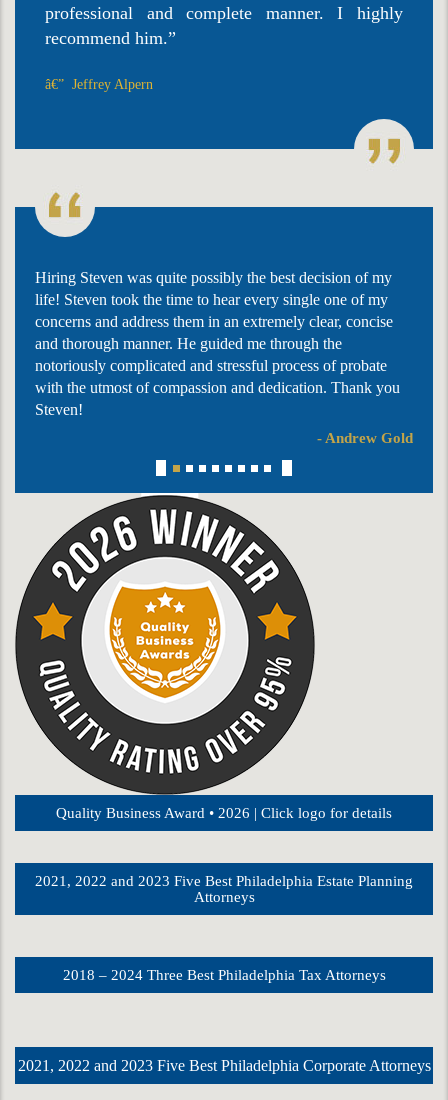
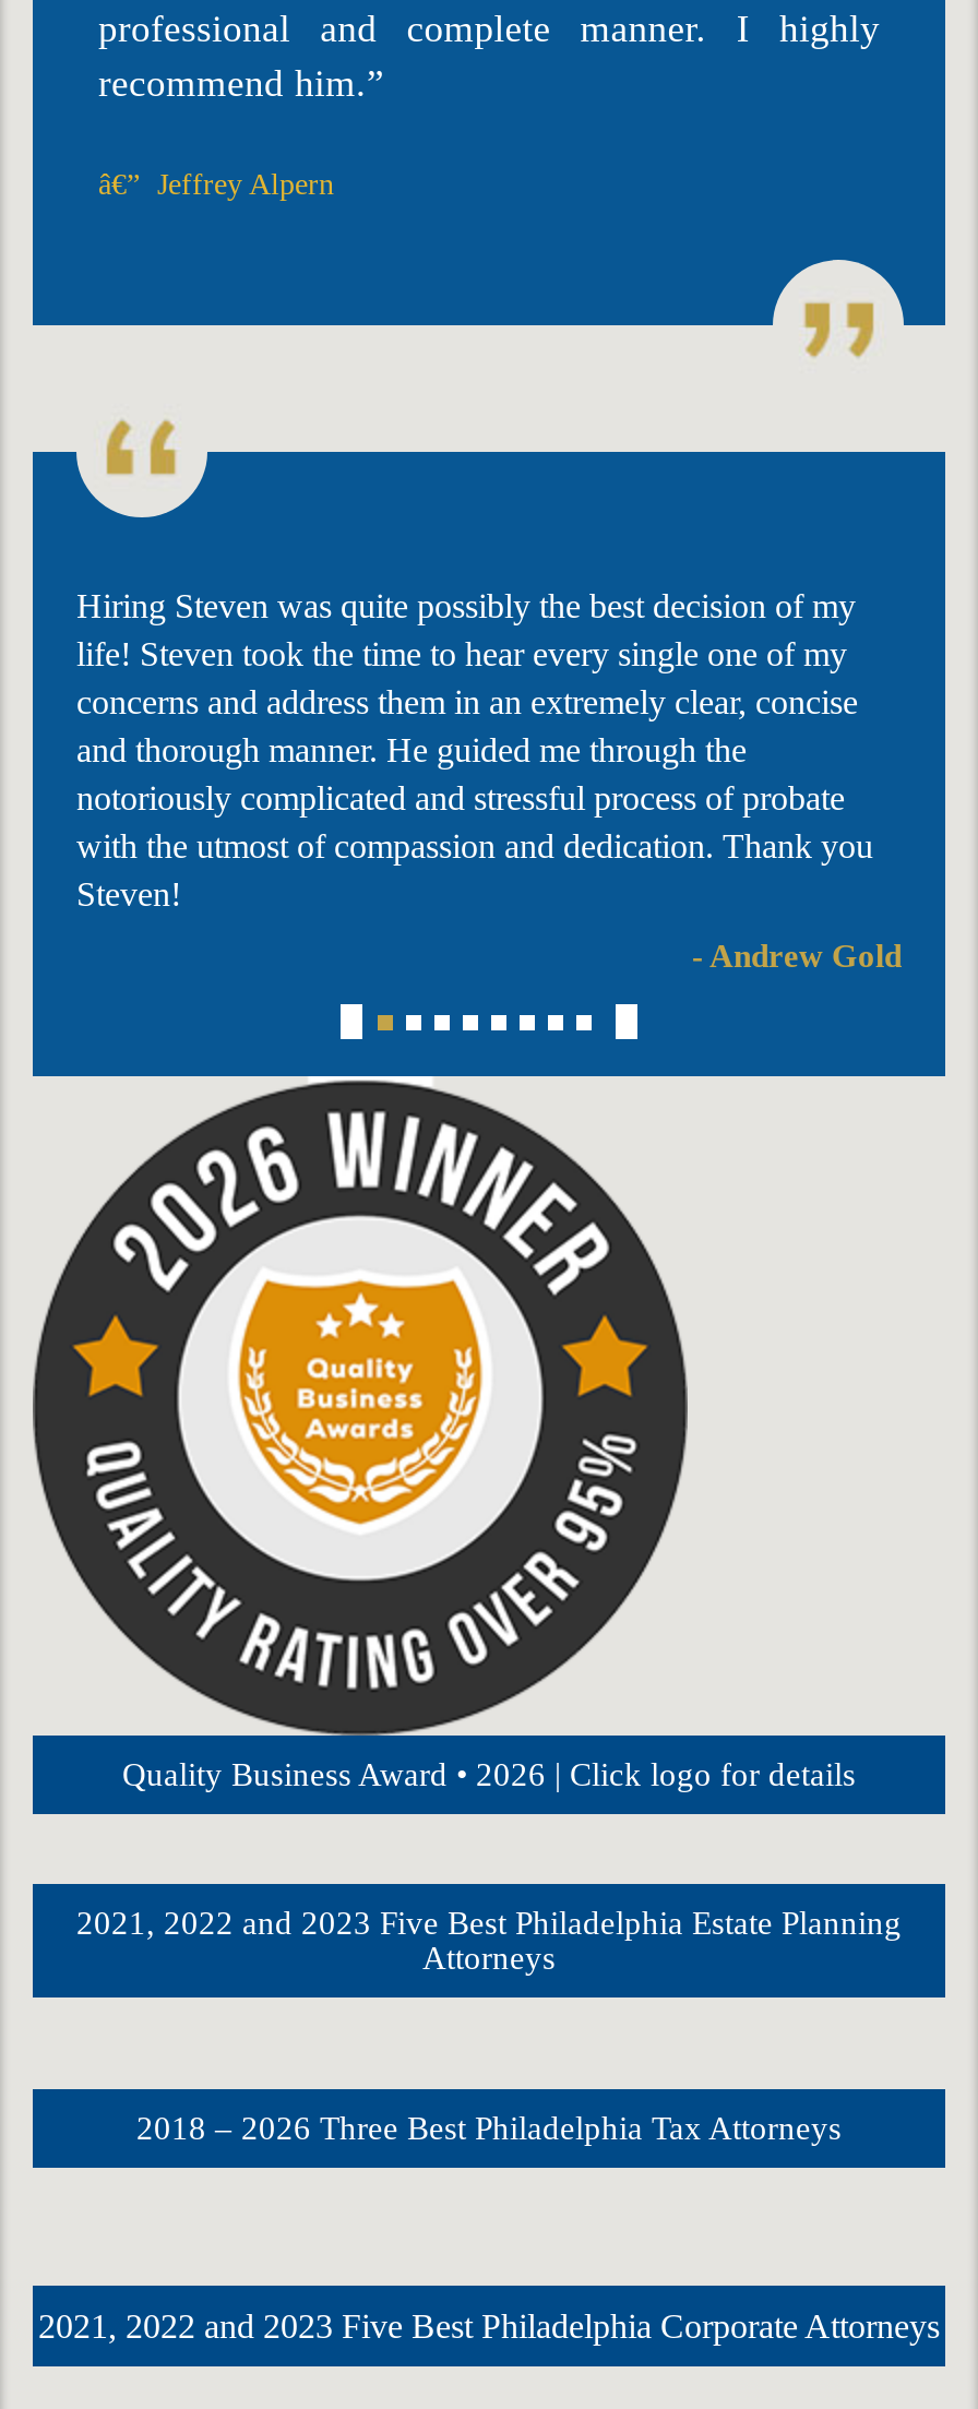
[62,967,385,983] 2018 – 2024 Three Best Philadelphia Tax Attorneys -> [136,2111,842,2146] 2018 – 2026 Three Best Philadelphia Tax Attorneys

